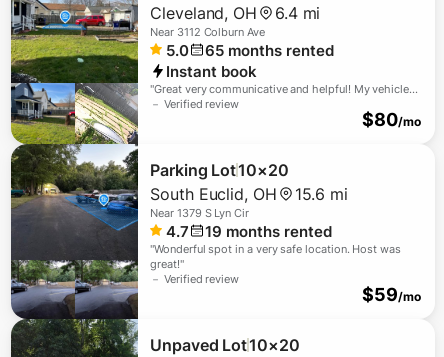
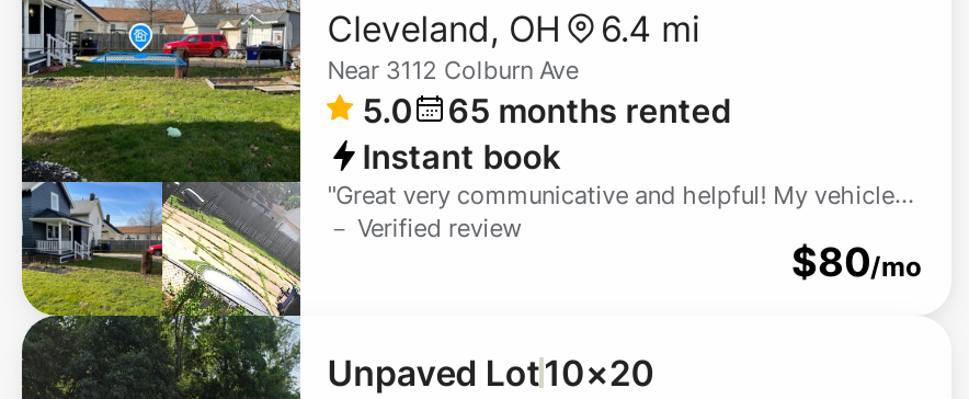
[11,143,421,319] [image] | Parking Lot 10×20 | South Euclid, OH | 15.6 mi | Near 1379 S Lyn Cir | 4.7 | 19 months rented | "Wonderful spot in a very safe location. Host was | great!" | － Verified review | $59/mo -> none

